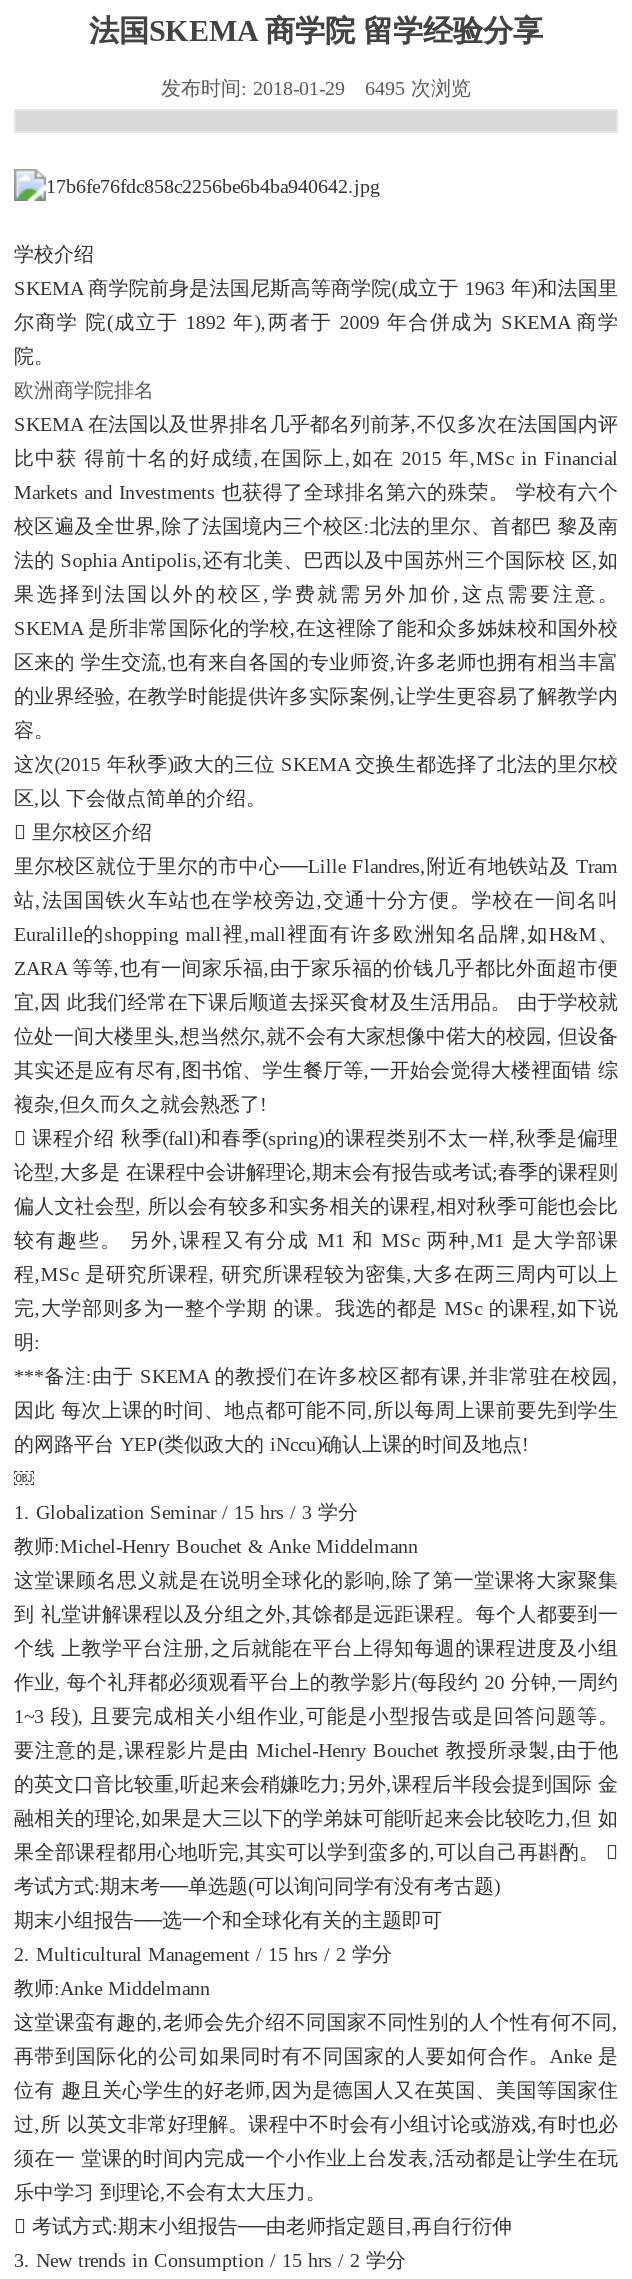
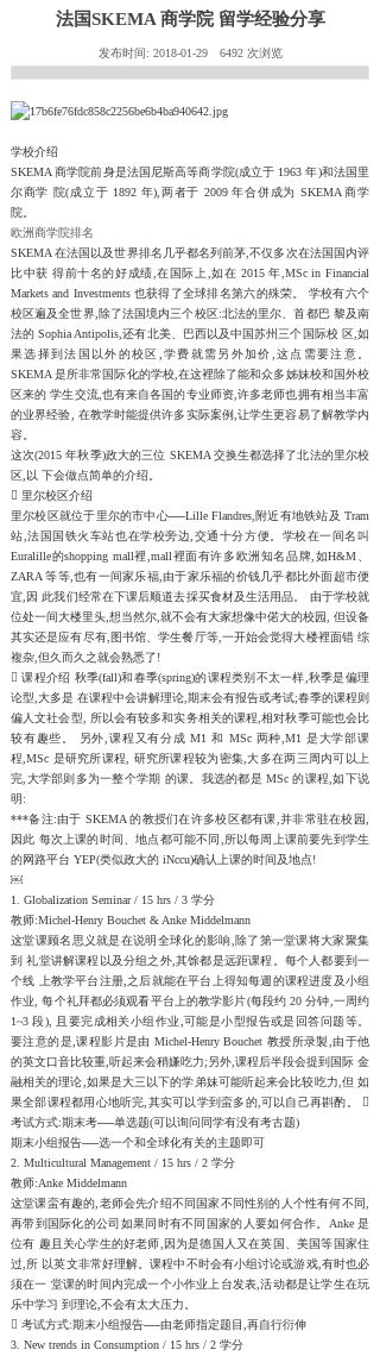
[161,77,471,99] 发布时间: 2018-01-29 6495次浏览 -> [98,46,282,59] 发布时间: 2018-01-29 6492次浏览

